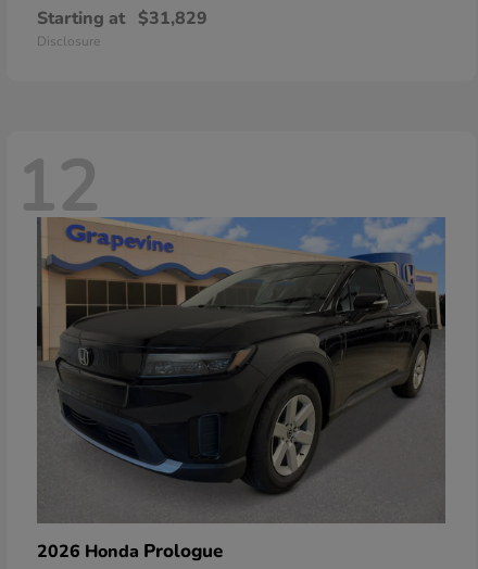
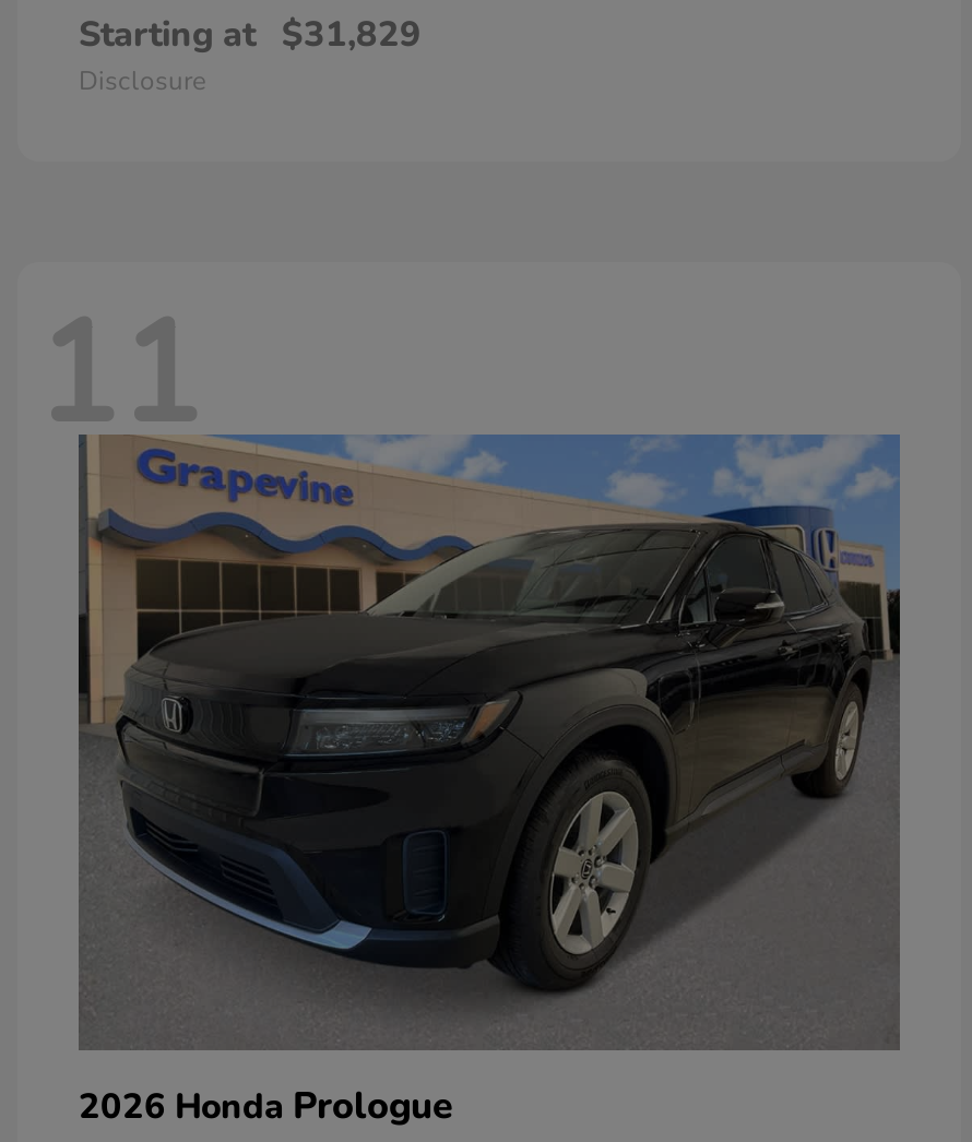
[15,140,98,236] 12 -> [35,280,201,472] 11

